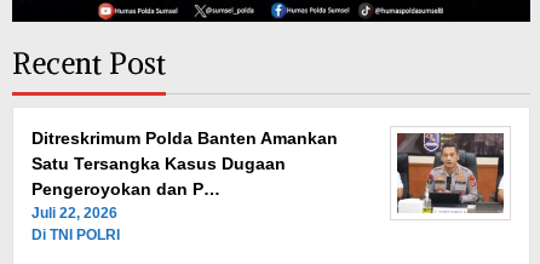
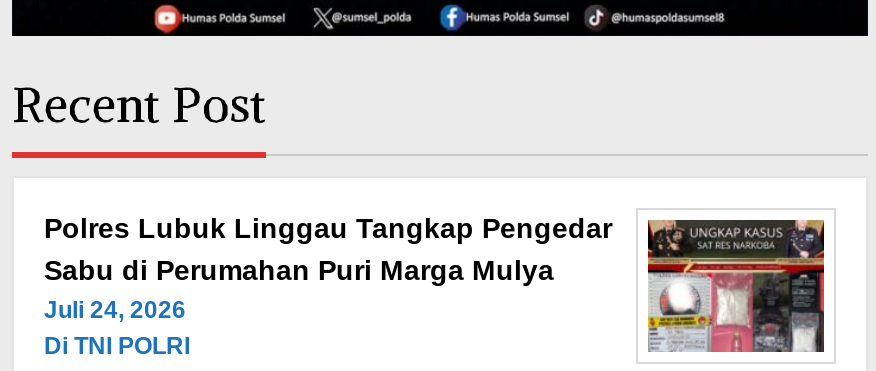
[31,128,338,221] Ditreskrimum Polda Banten Amankan | Satu Tersangka Kasus Dugaan | Pengeroyokan dan P… | Juli 22, 2026 -> [44,212,612,324] Polres Lubuk Linggau Tangkap Pengedar | Sabu di Perumahan Puri Marga Mulya | Juli 24, 2026
[397,132,505,213] [image] -> [646,220,826,354] [image]

